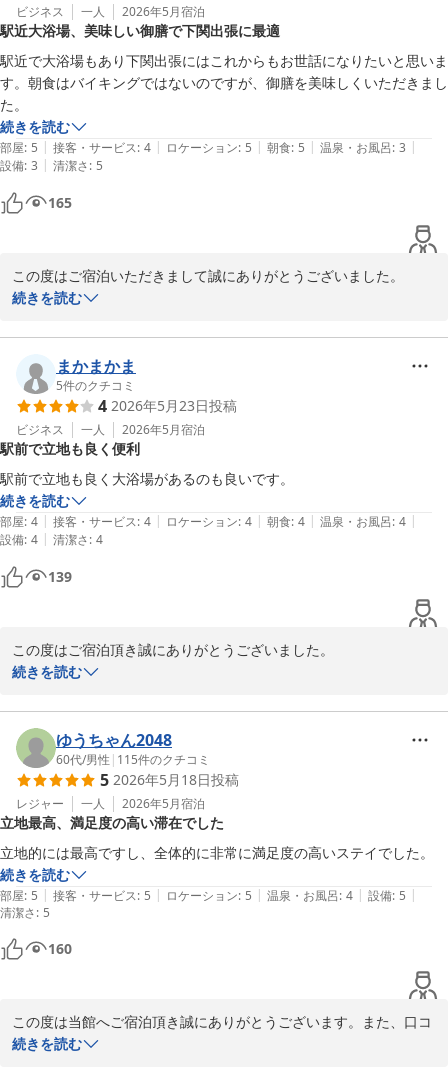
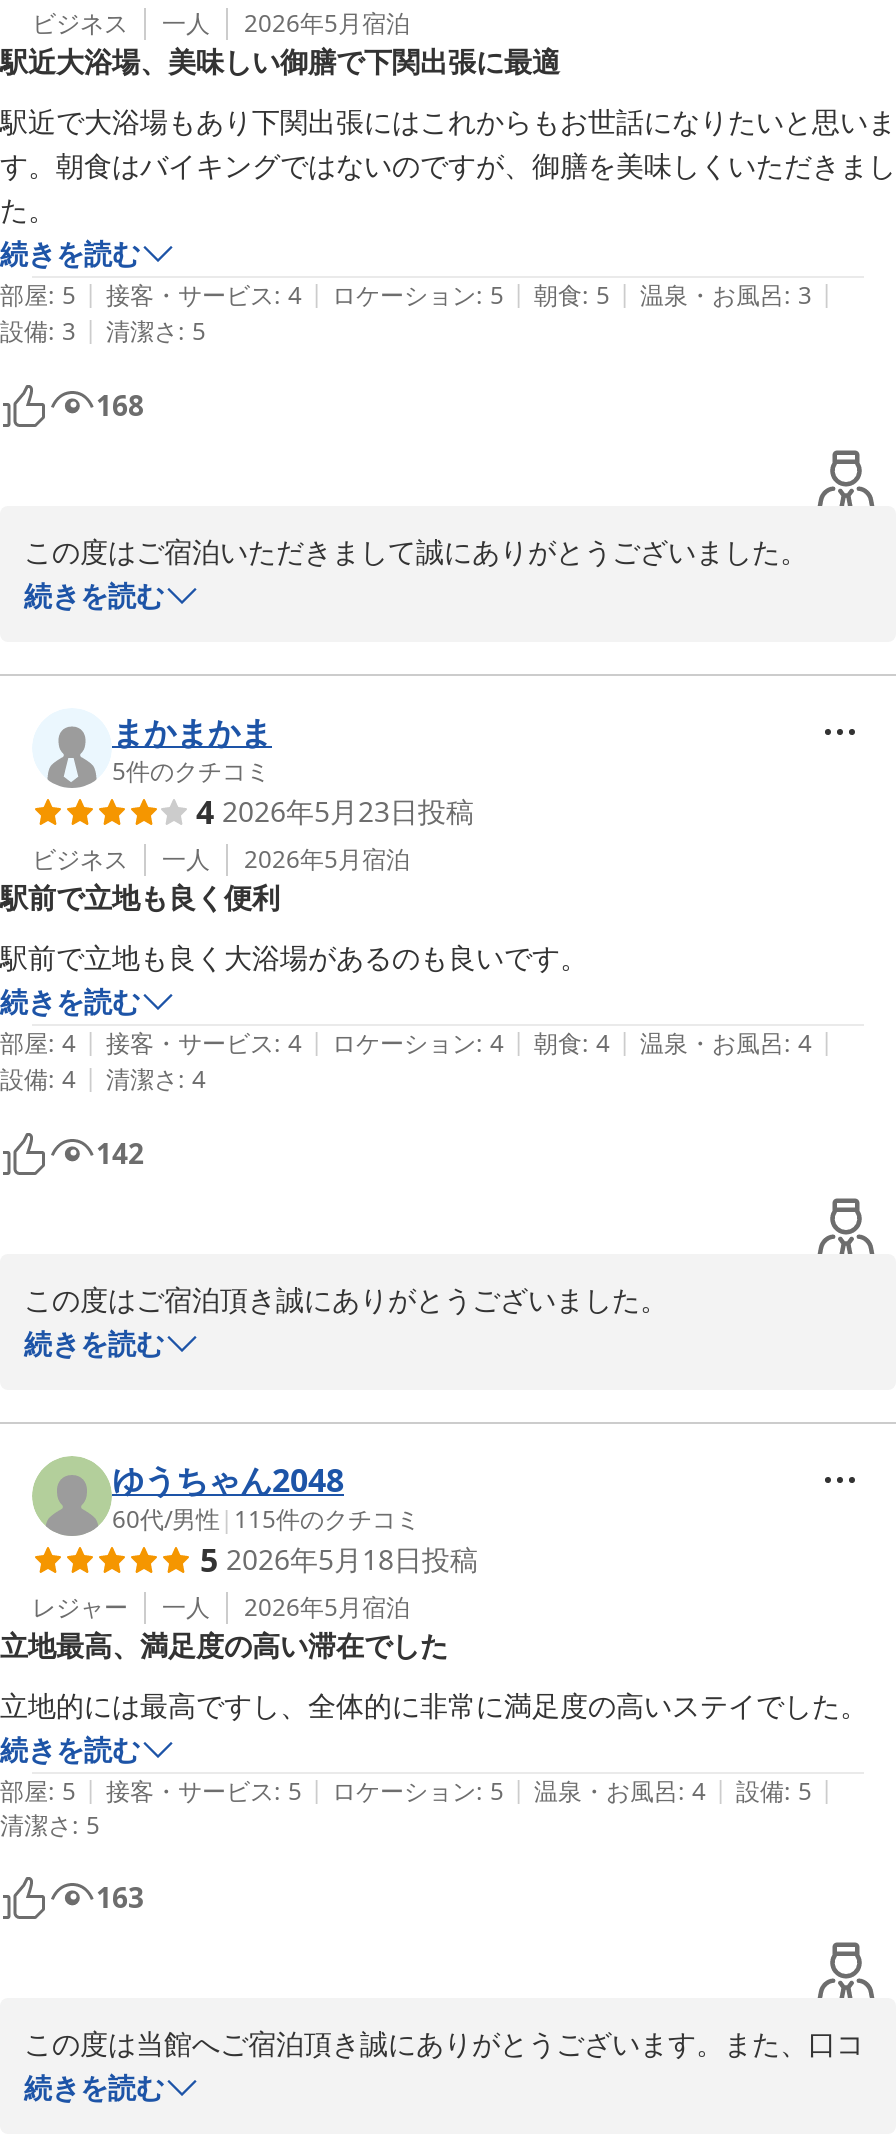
[48,193,72,212] 165 -> [96,386,144,424] 168
[48,567,72,586] 139 -> [96,1134,144,1172] 142
[48,939,72,958] 160 -> [96,1878,144,1916] 163

